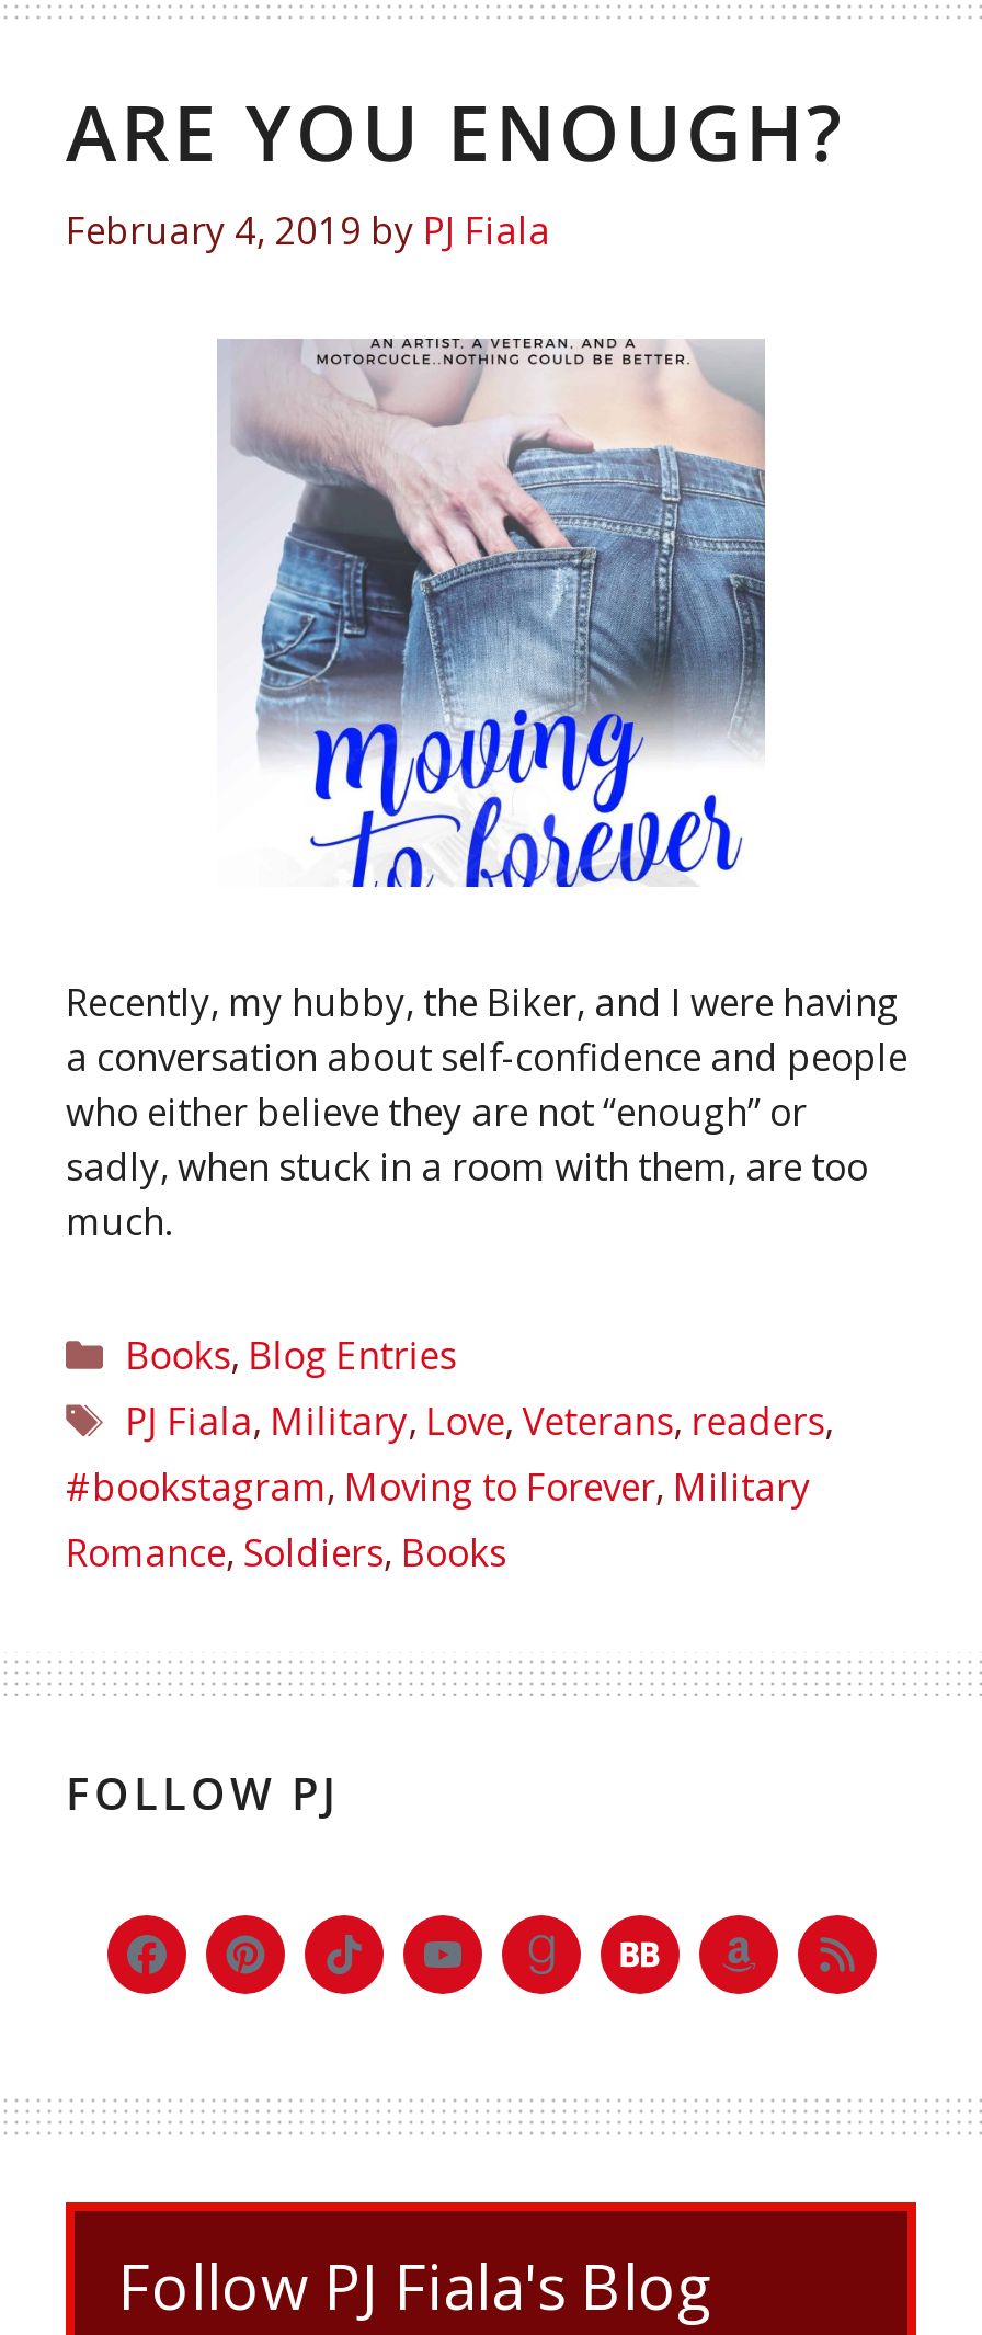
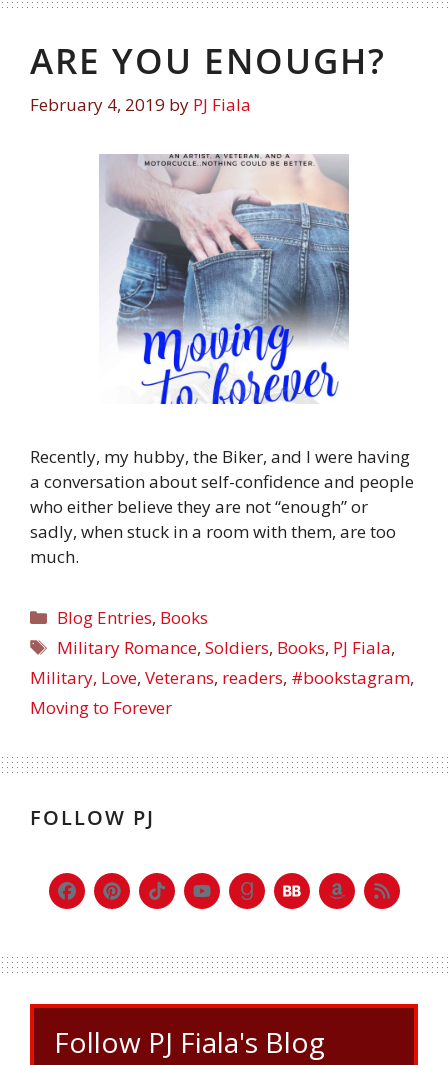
[66,1329,833,1576] Books, Blog Entries | PJ Fiala, Military, Love, Veterans, readers, | #bookstagram, Moving to Forever, Military | Romance, Soldiers, Books -> [30,606,414,719] Blog Entries, Books | Military Romance, Soldiers, Books, PJ Fiala, | Military, Love, Veterans, readers, #bookstagram, | Moving to Forever

